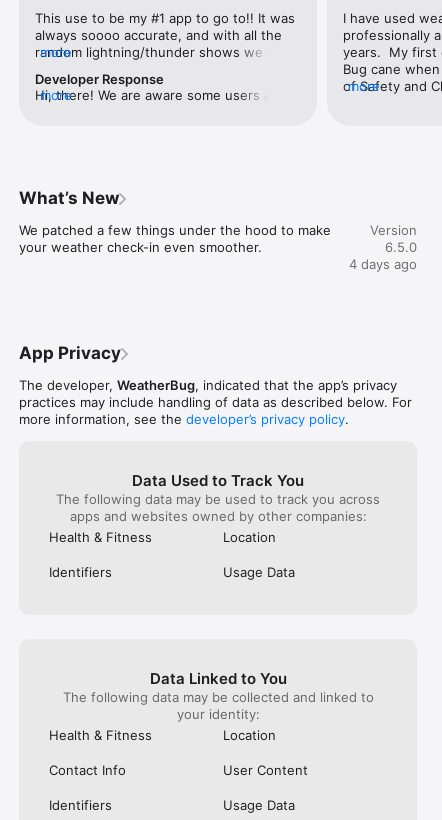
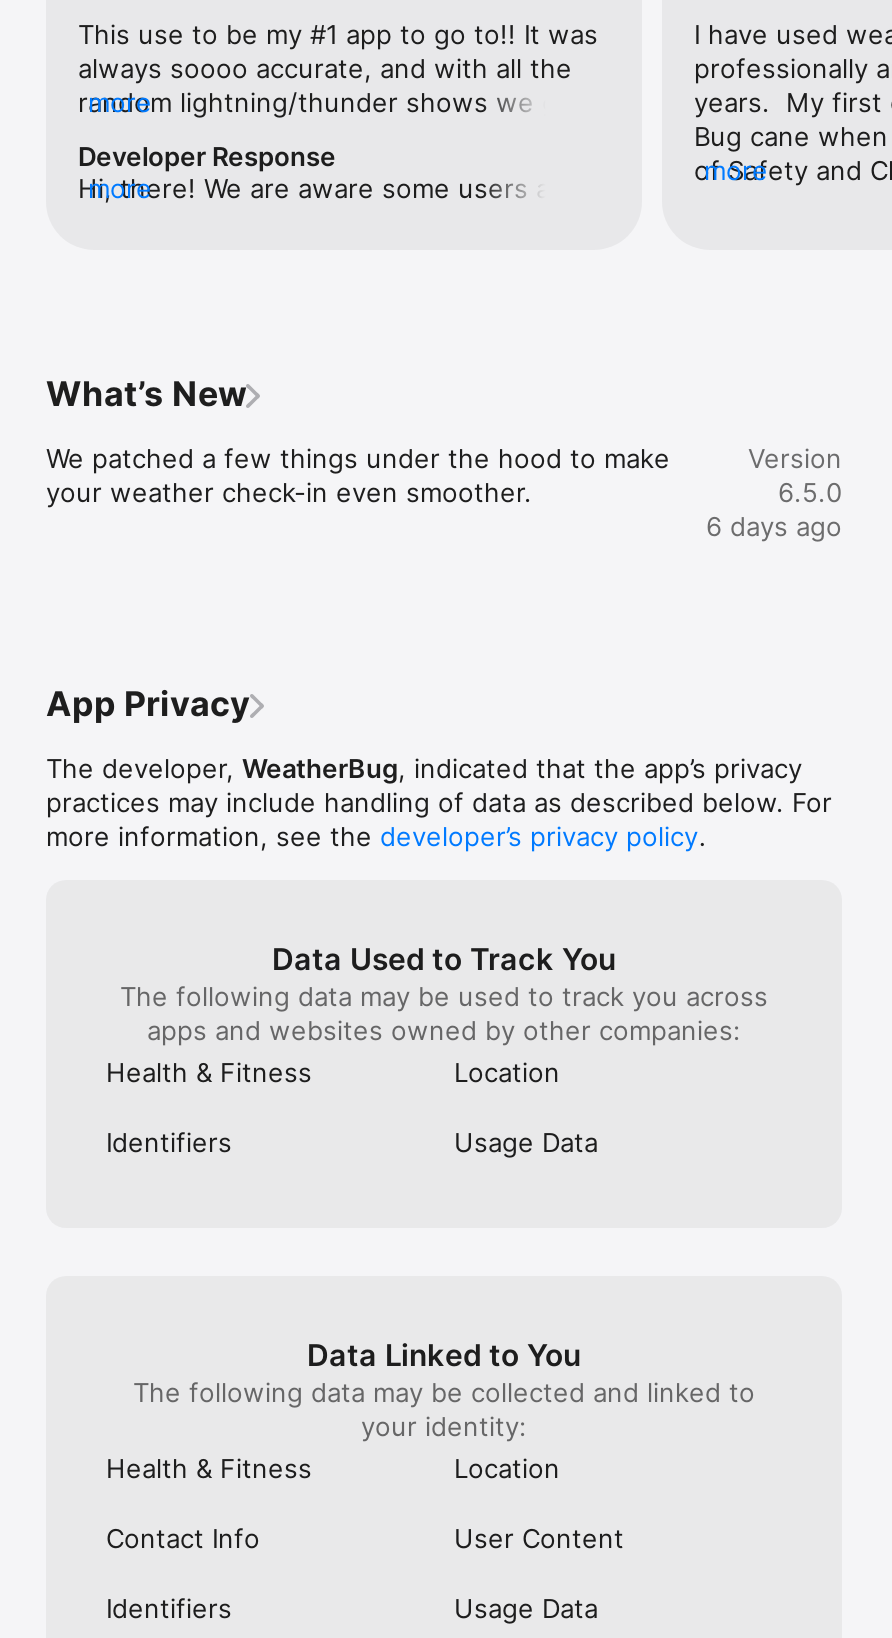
[349,256,417,272] 4 days ago -> [706,510,842,542] 6 days ago

